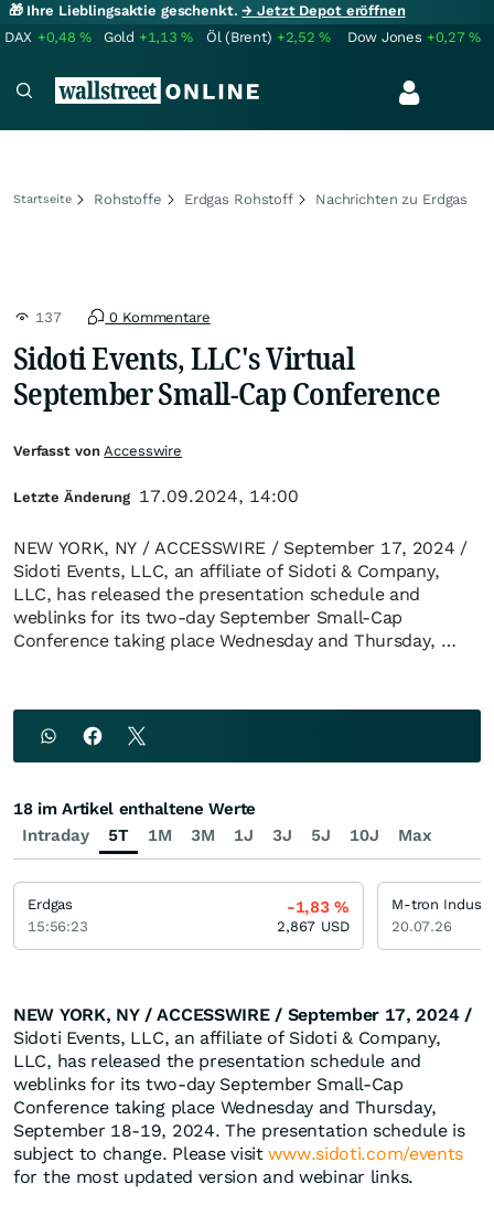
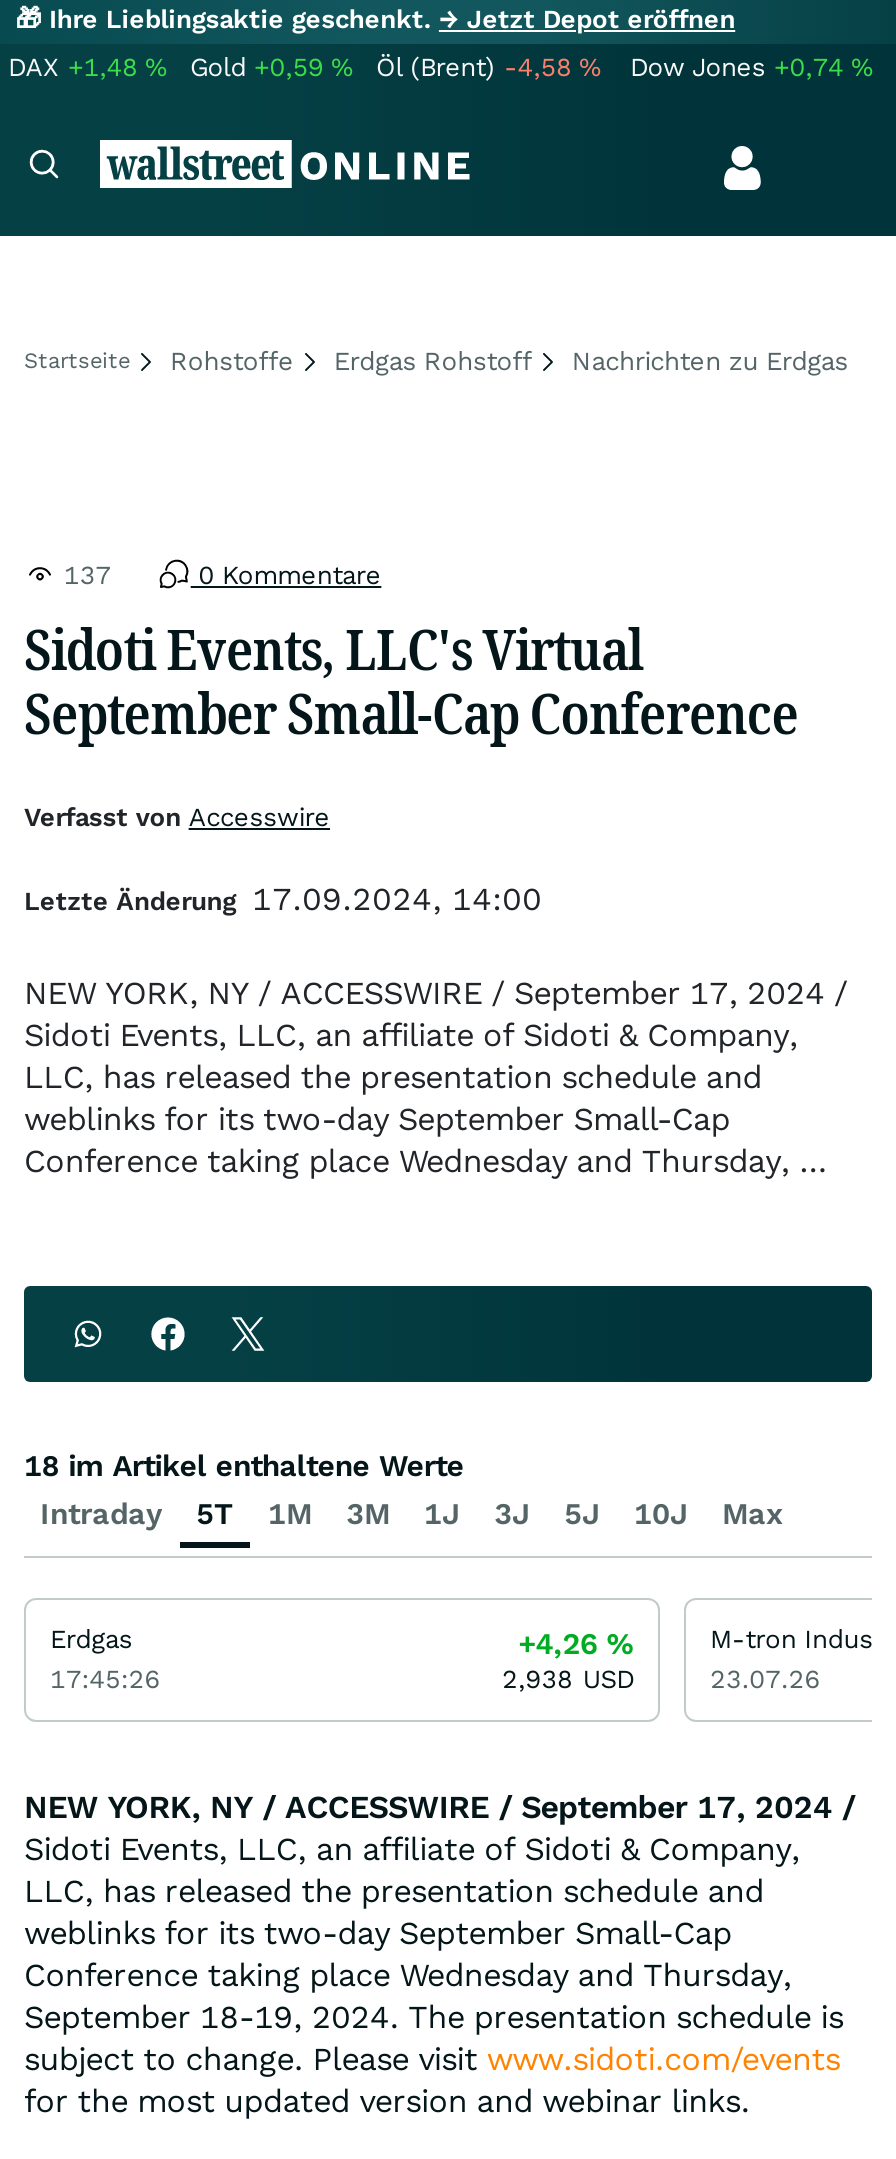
[4,29,92,45] DAX +0,48% -> [8,52,166,82] DAX +1,48%
[104,29,193,45] Gold +1,13% -> [190,52,352,82] Gold +0,59%
[206,29,331,45] Öl (Brent) +2,52% -> [376,52,600,82] Öl (Brent) -4,58%
[347,29,481,45] Dow Jones +0,27% -> [630,52,872,82] Dow Jones +0,74%
[287,897,350,917] -1,83% -> [518,1626,634,1662] +4,26%
[28,918,88,935] 15:56:23 -> [50,1664,160,1694] 17:45:26
[277,918,350,935] 2,867 USD -> [502,1664,634,1694] 2,938 USD
[391,918,452,935] 20.07.26 -> [710,1664,820,1694] 23.07.26

